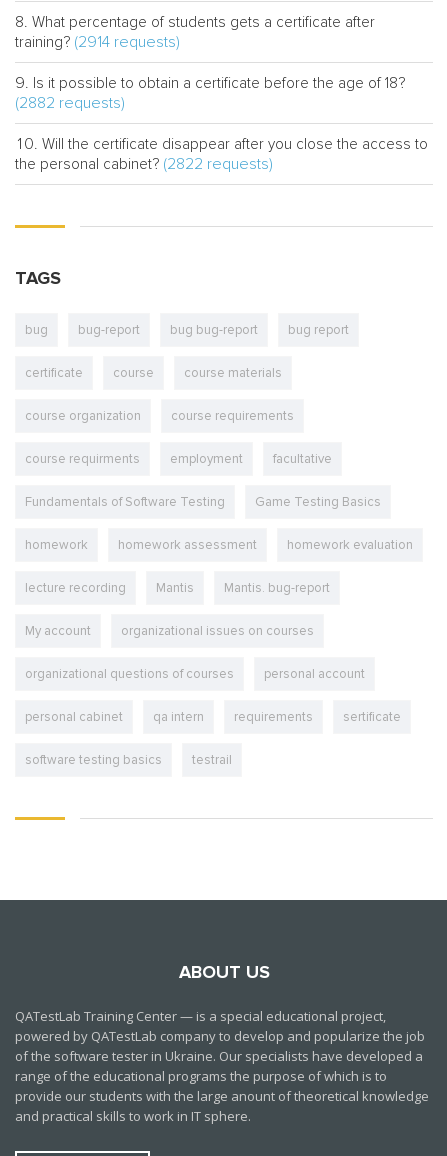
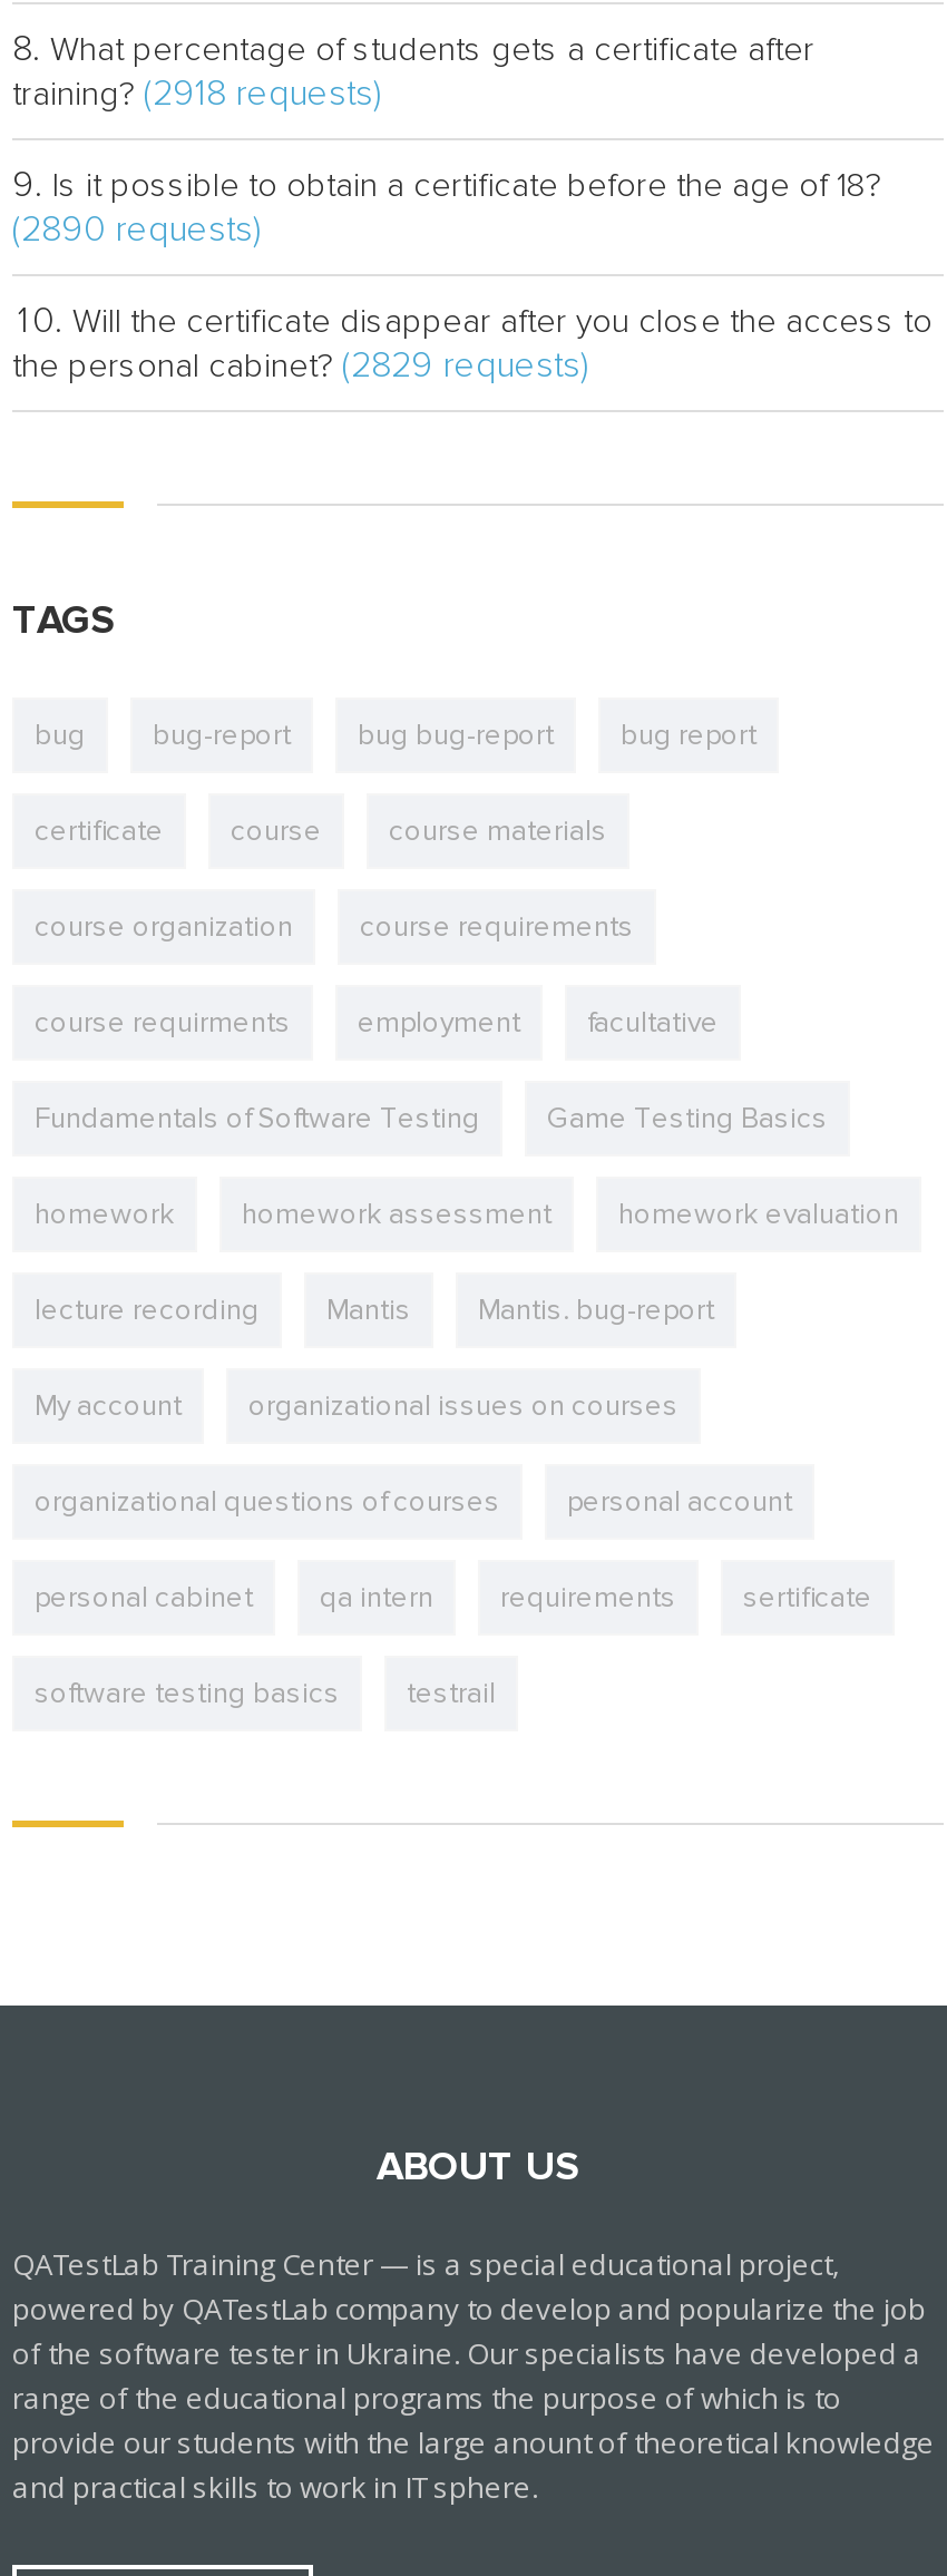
[15,32,180,52] training? (2914 requests) -> [12,71,382,116] training? (2918 requests)
[15,93,125,113] (2882 requests) -> [12,207,262,252] (2890 requests)
[15,154,273,174] the personal cabinet? (2822 requests) -> [12,343,589,388] the personal cabinet? (2829 requests)

